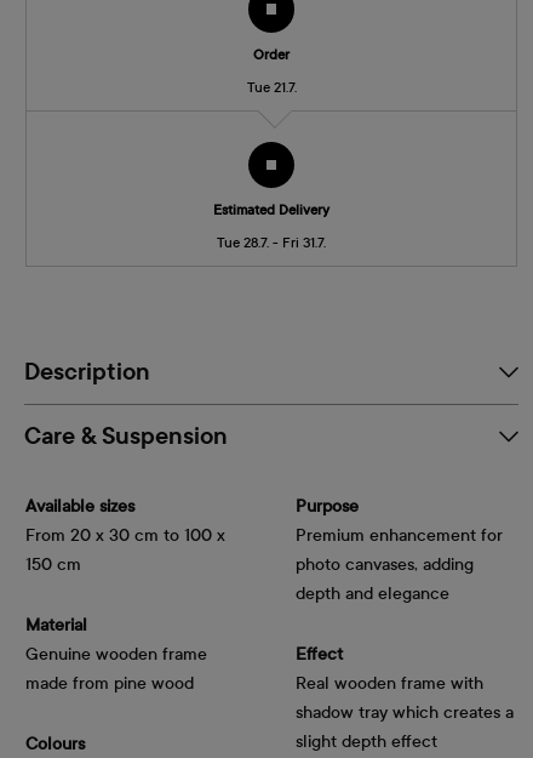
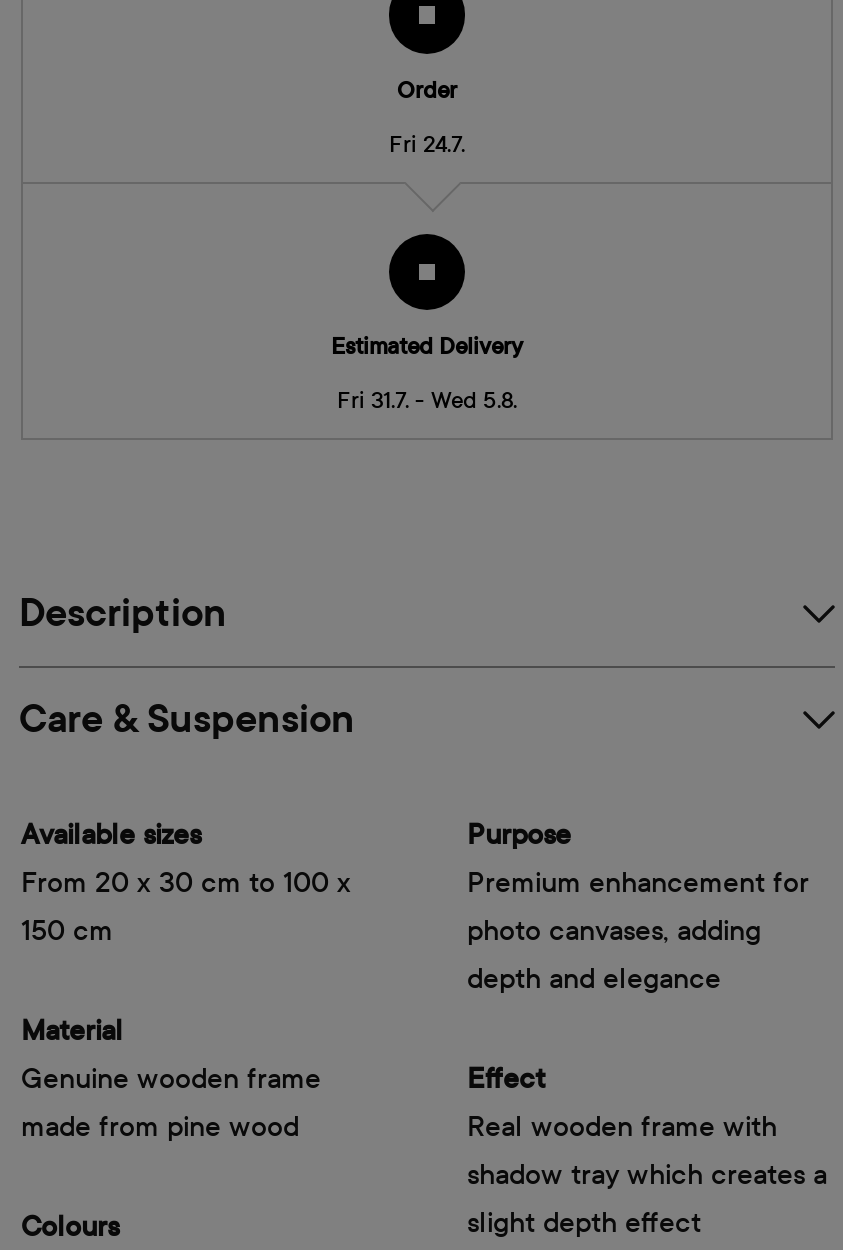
[247,79,296,96] Tue 21.7. -> [389,130,465,158] Fri 24.7.
[217,234,326,251] Tue 28.7. - Fri 31.7. -> [337,386,517,414] Fri 31.7. - Wed 5.8.

